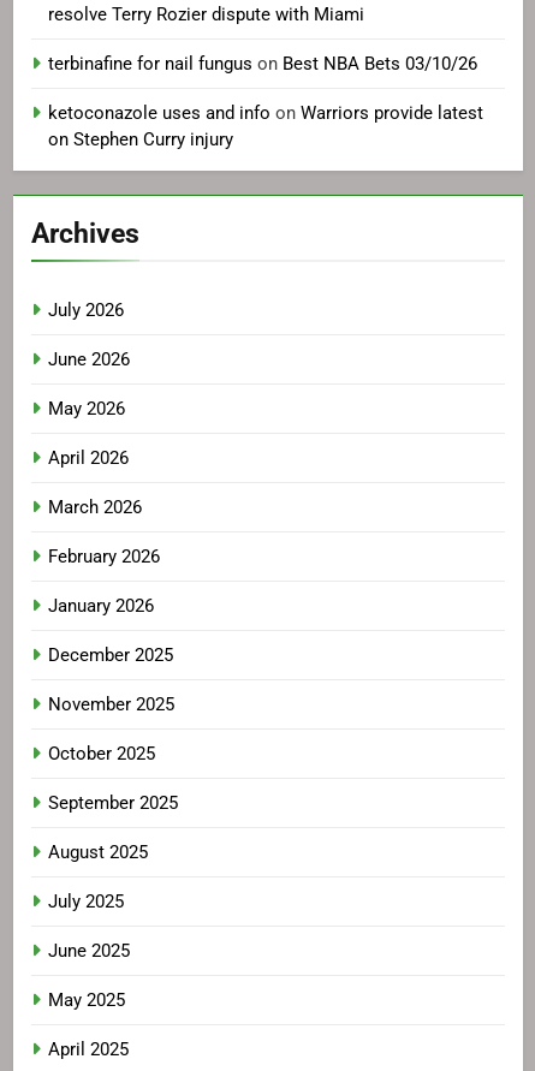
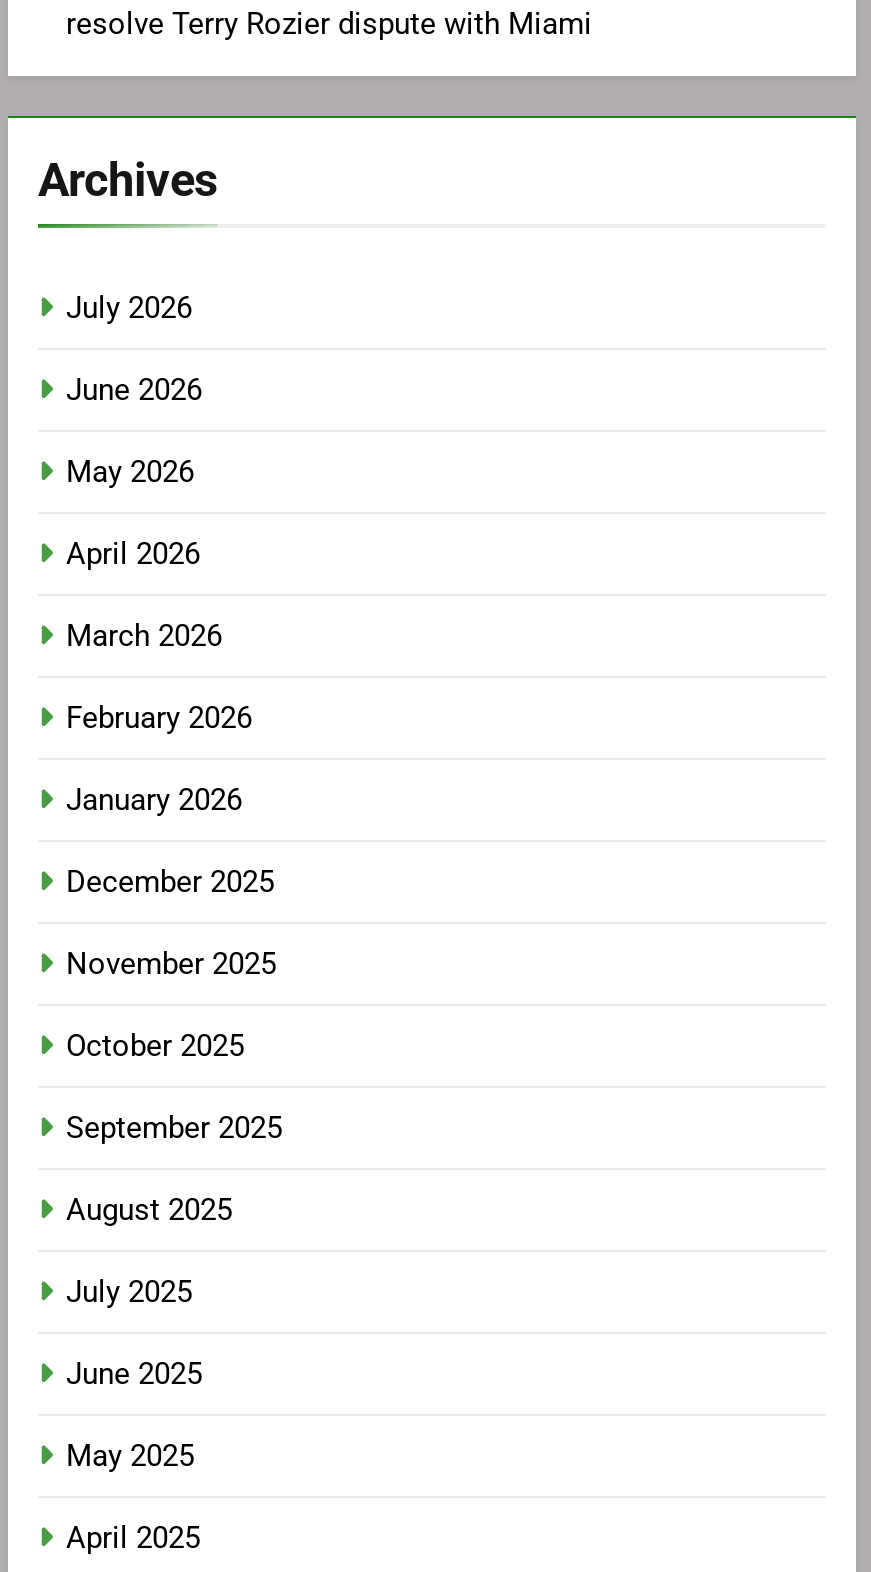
[48,53,483,150] terbinafine for nail fungus on Best NBA Bets 03/10/26 | ketoconazole uses and info on Warriors provide latest | on Stephen Curry injury -> none

